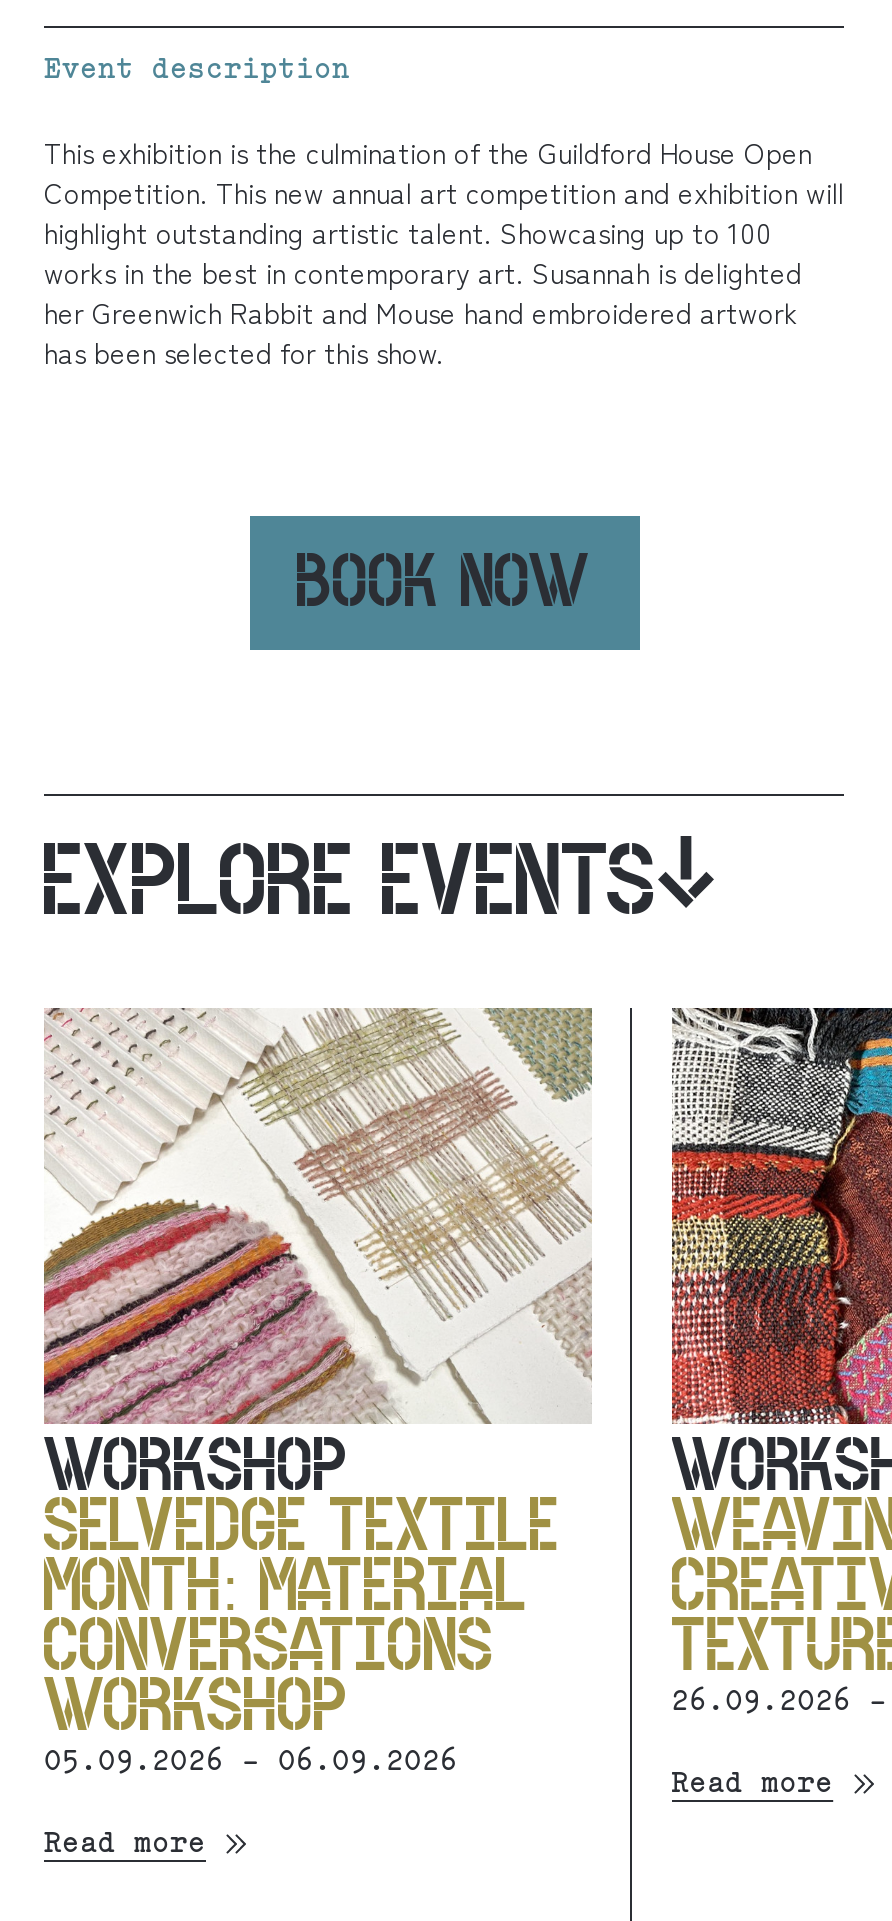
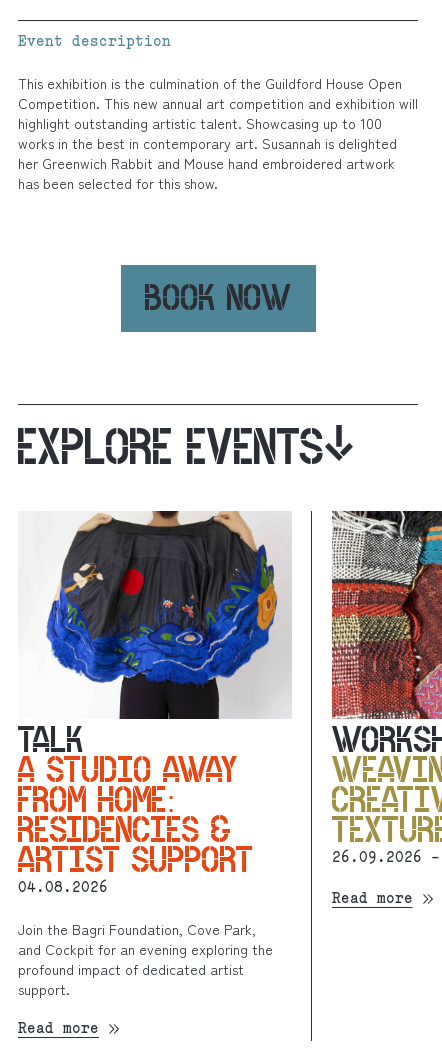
[42,1006,594,1783] [image] | WORKSHOP | SELVEDGE TEXTILE | MONTH: MATERIAL | CONVERSATIONS | WORKSHOP | 05.09.2026 - 06.09.2026 -> [18,510,291,999] [image] | TALK | A STUDIO AWAY | FROM HOME: | RESIDENCIES & | ARTIST SUPPORT | 04.08.2026 | Join the Bagri Foundation, Cove Park, | and Cockpit for an evening exploring the | profound impact of dedicated artist | support.

